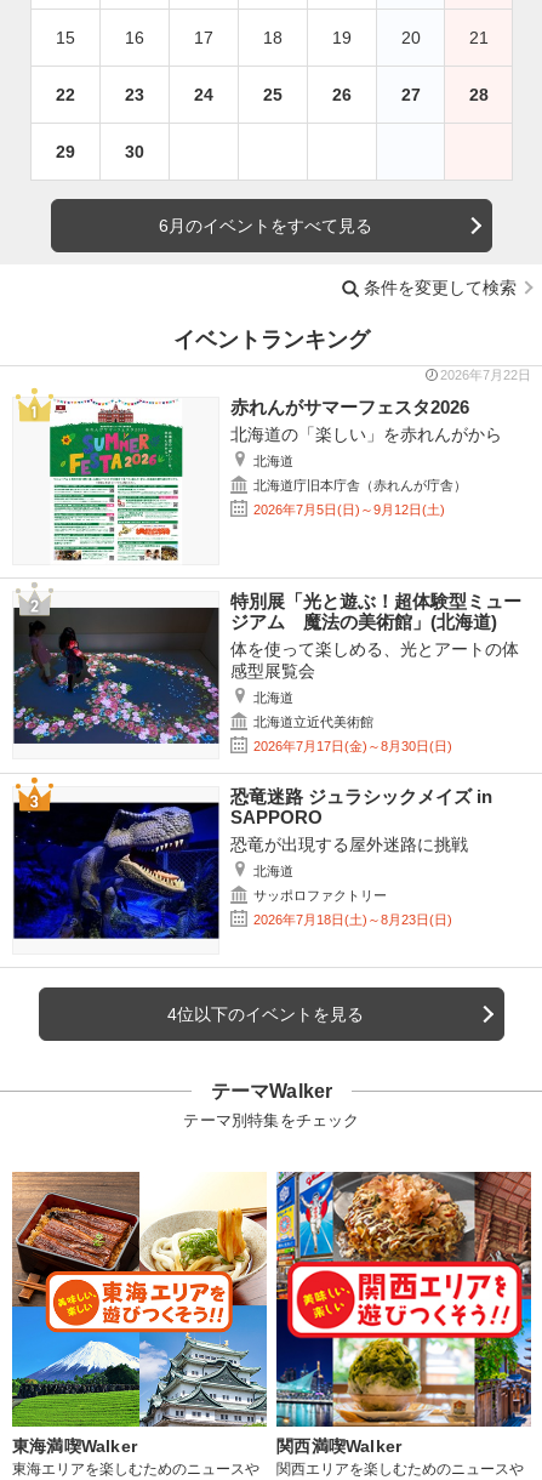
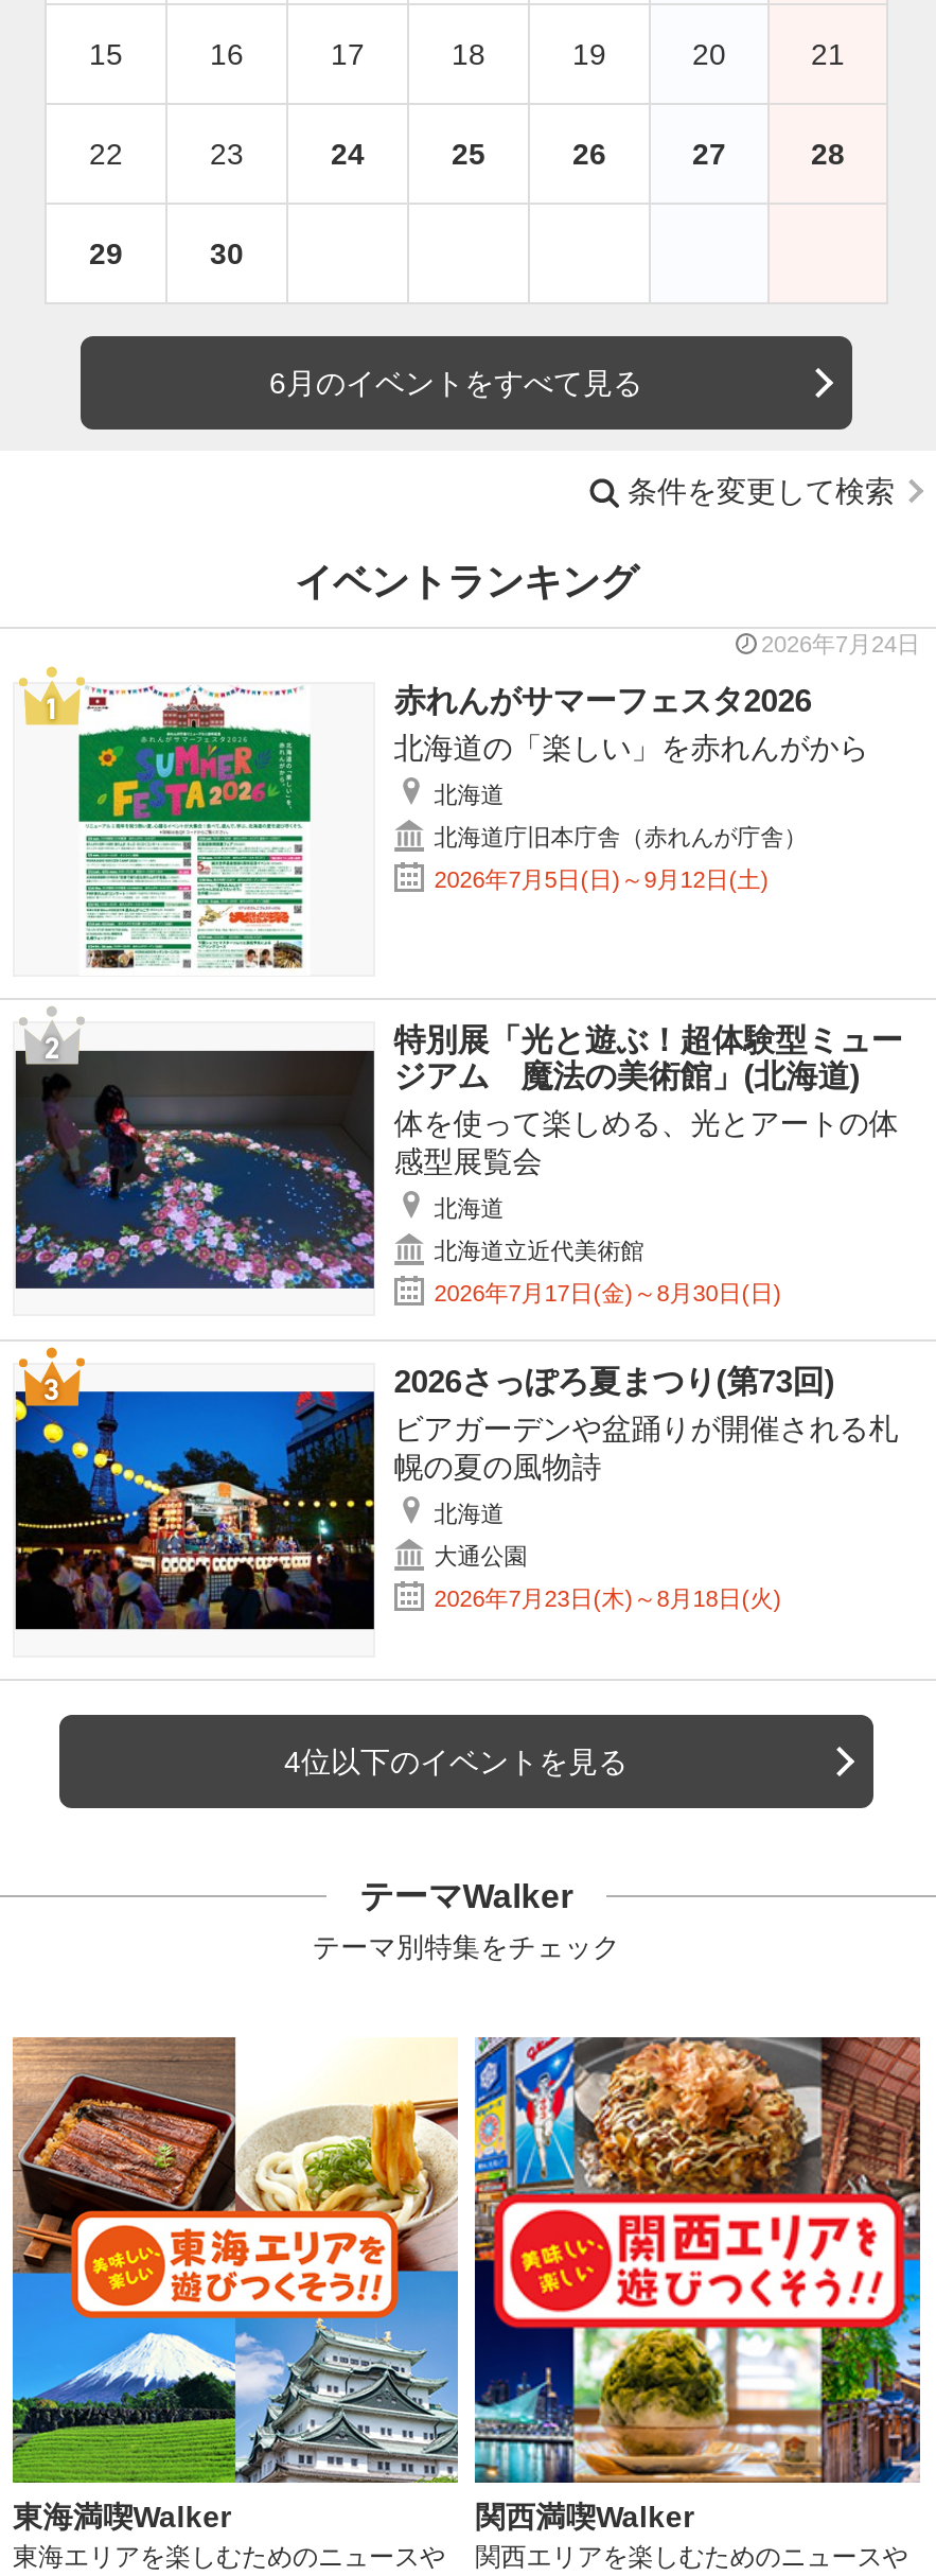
[440,368,531,382] 2026年7月22日 -> [761,632,920,657] 2026年7月24日
[12,786,492,940] [image] | 恐竜迷路 ジュラシックメイズ in | SAPPORO | 恐竜が出現する屋外迷路に挑戦 -> [13,1363,898,1632] [image] | 2026さっぽろ夏まつり(第73回) | ビアガーデンや盆踊りが開催される札 | 幌の夏の風物詩
[253,888,387,903] サッポロファクトリー -> [434,1543,527,1569] 大通公園
[253,913,452,927] 2026年7月18日(土)～8月23日(日) -> [434,1586,782,1611] 2026年7月23日(木)～8月18日(火)

